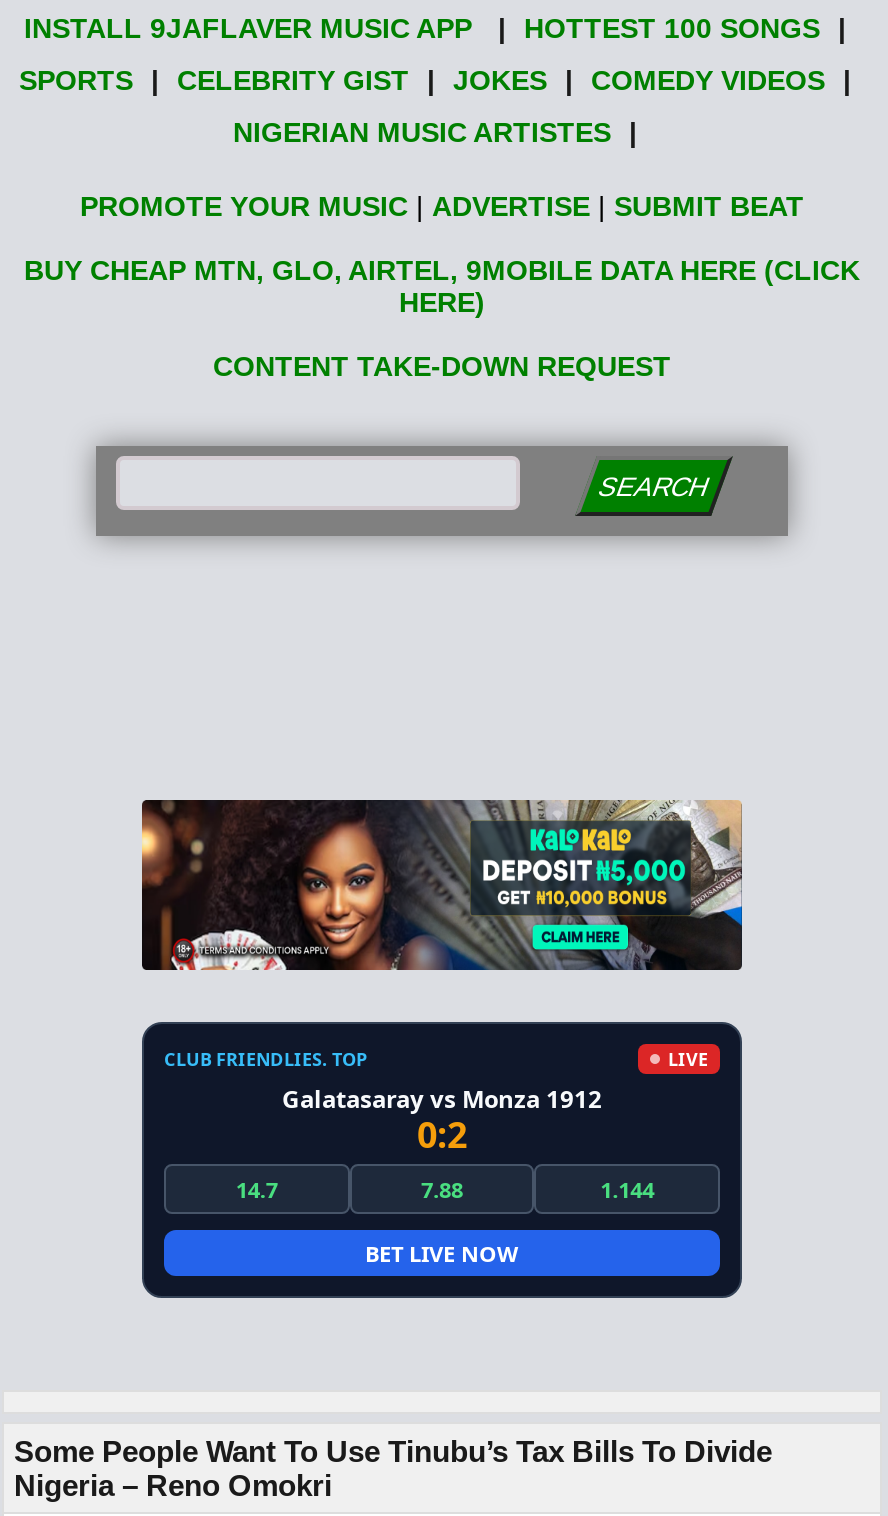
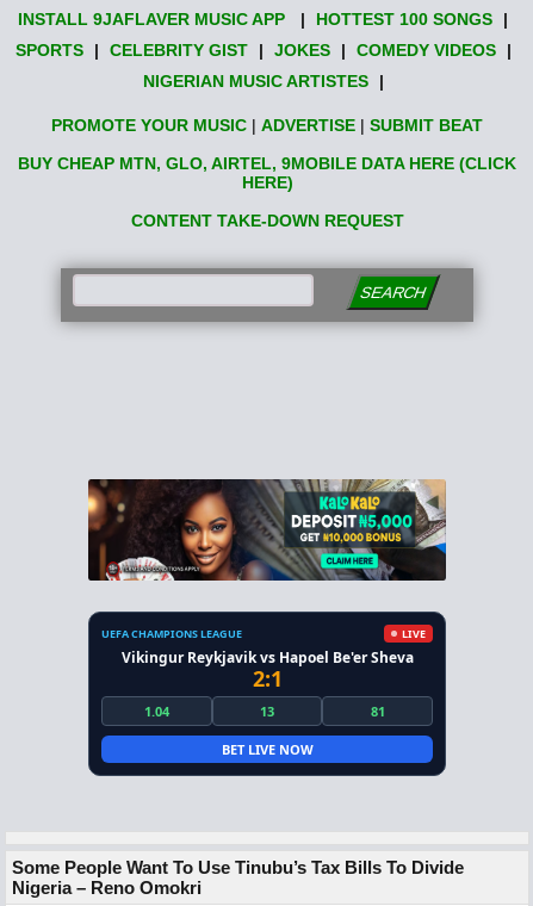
[164,1046,368,1072] CLUB FRIENDLIES. TOP -> [101,626,242,641] UEFA CHAMPIONS LEAGUE
[236,1082,654,1204] Galatasaray vs Monza 1912 | 0:2 | 14.7 | 7.88 | 1.144 -> [121,647,413,720] Vikingur Reykjavik vs Hapoel Be'er Sheva | 2:1 | 1.04 | 13 | 81

